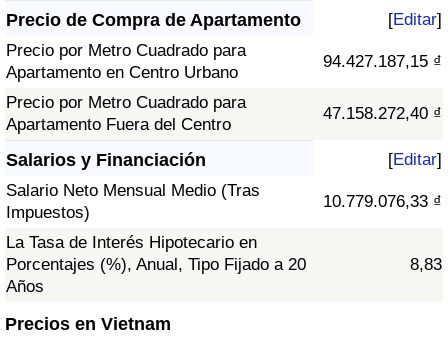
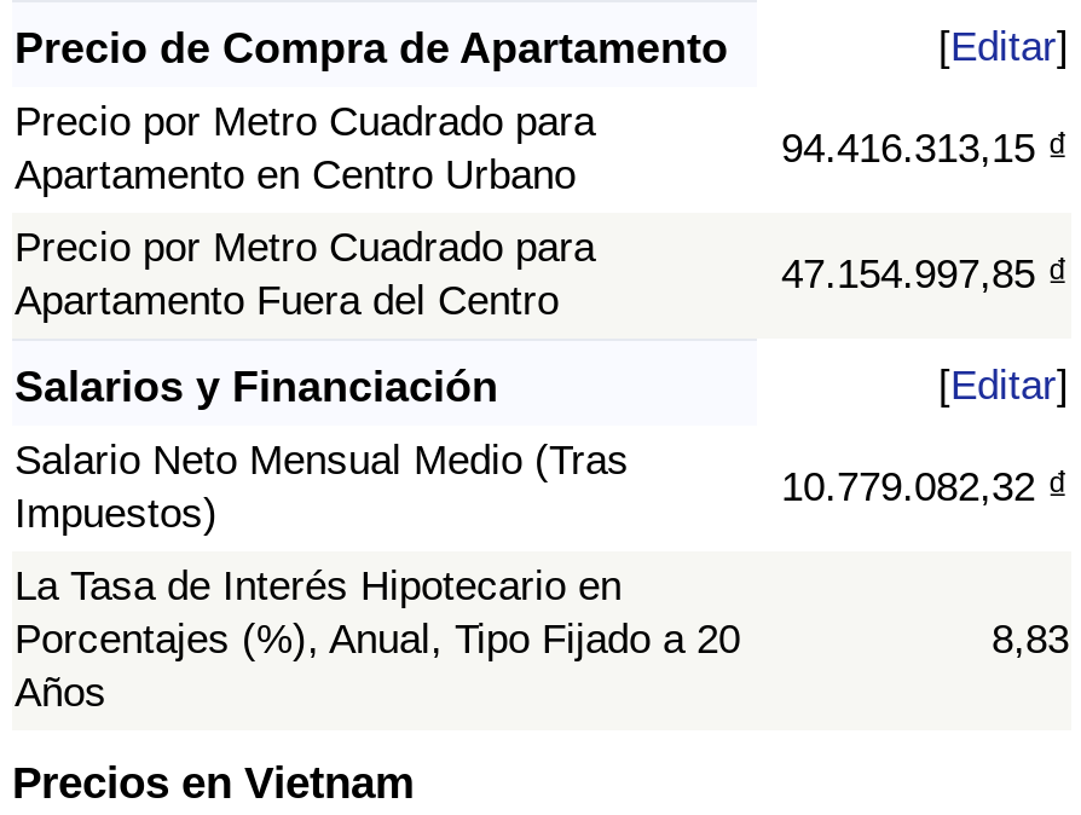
[323,52,442,71] 94.427.187,15 ₫ -> [781,127,1069,173] 94.416.313,15 ₫
[323,104,442,123] 47.158.272,40 ₫ -> [781,252,1069,298] 47.154.997,85 ₫
[323,192,442,211] 10.779.076,33 ₫ -> [781,465,1069,511] 10.779.082,32 ₫

